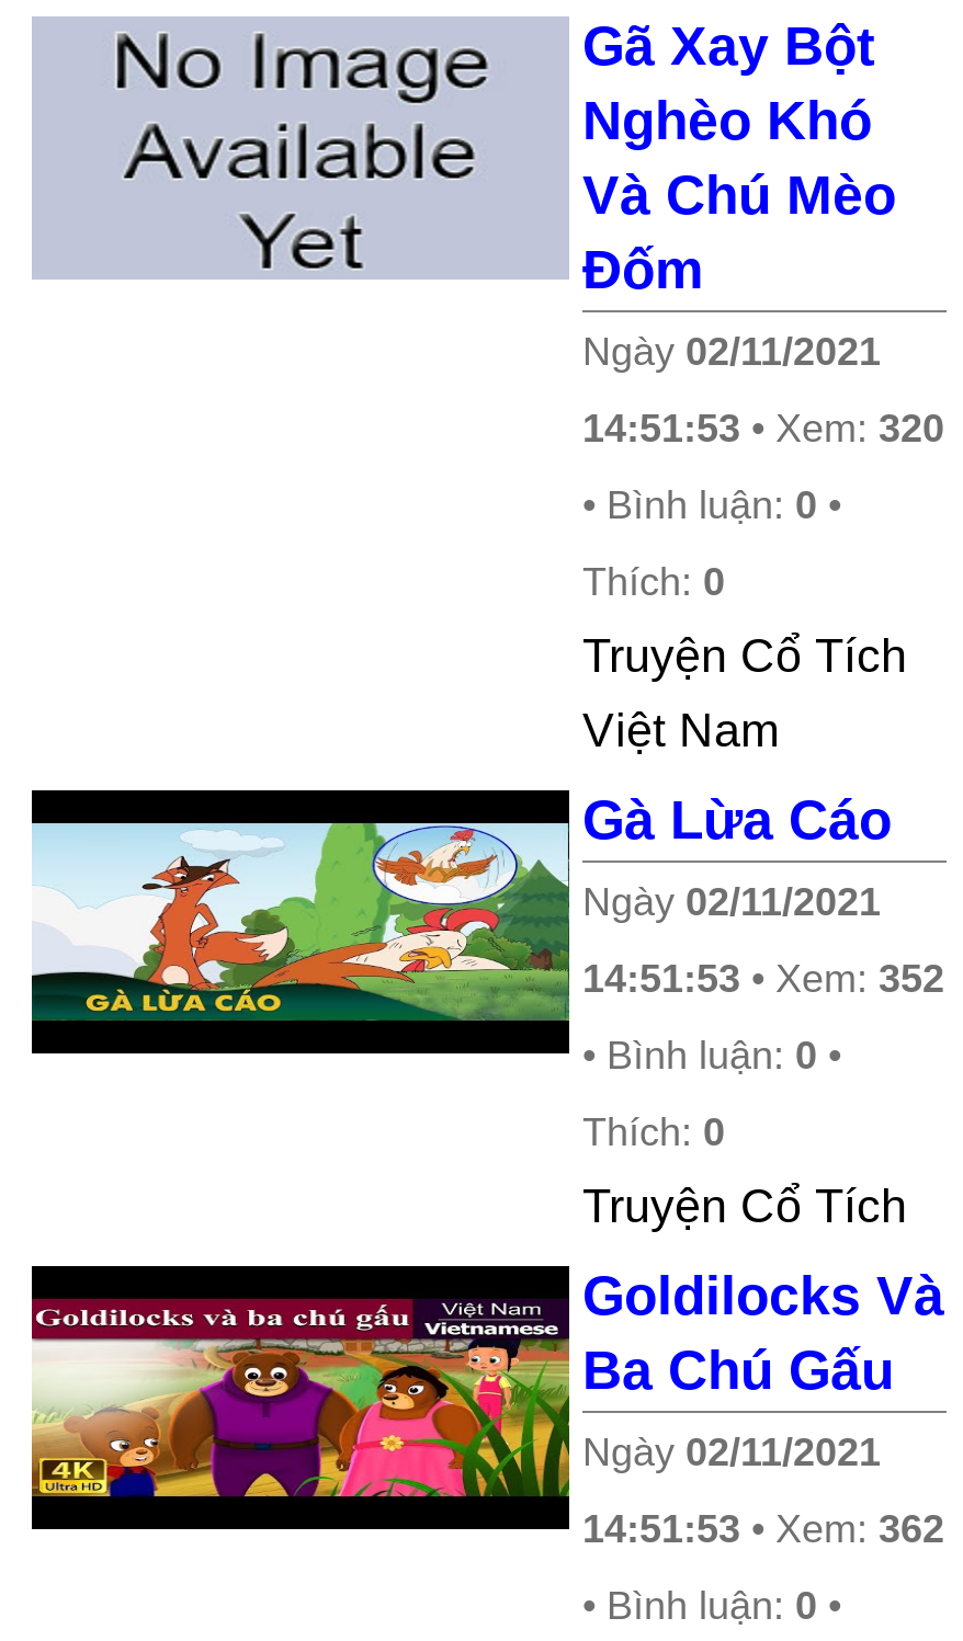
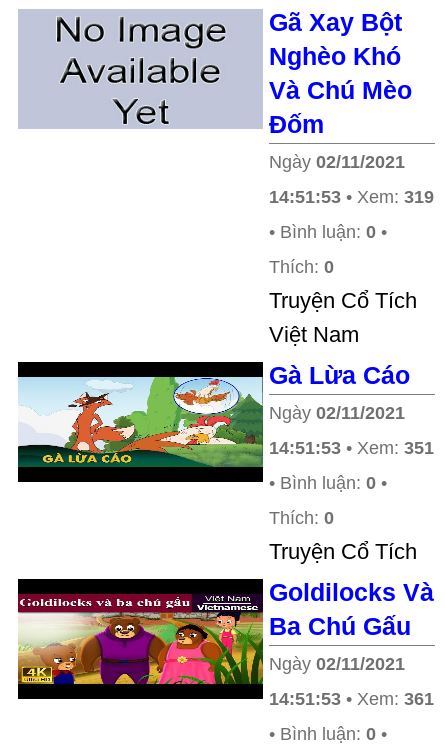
[582,407,944,451] 14:51:53 • Xem: 320 -> [269,187,434,207] 14:51:53 • Xem: 319
[582,957,944,1001] 14:51:53 • Xem: 352 -> [269,438,434,458] 14:51:53 • Xem: 351
[582,1507,944,1551] 14:51:53 • Xem: 362 -> [269,689,434,709] 14:51:53 • Xem: 361

